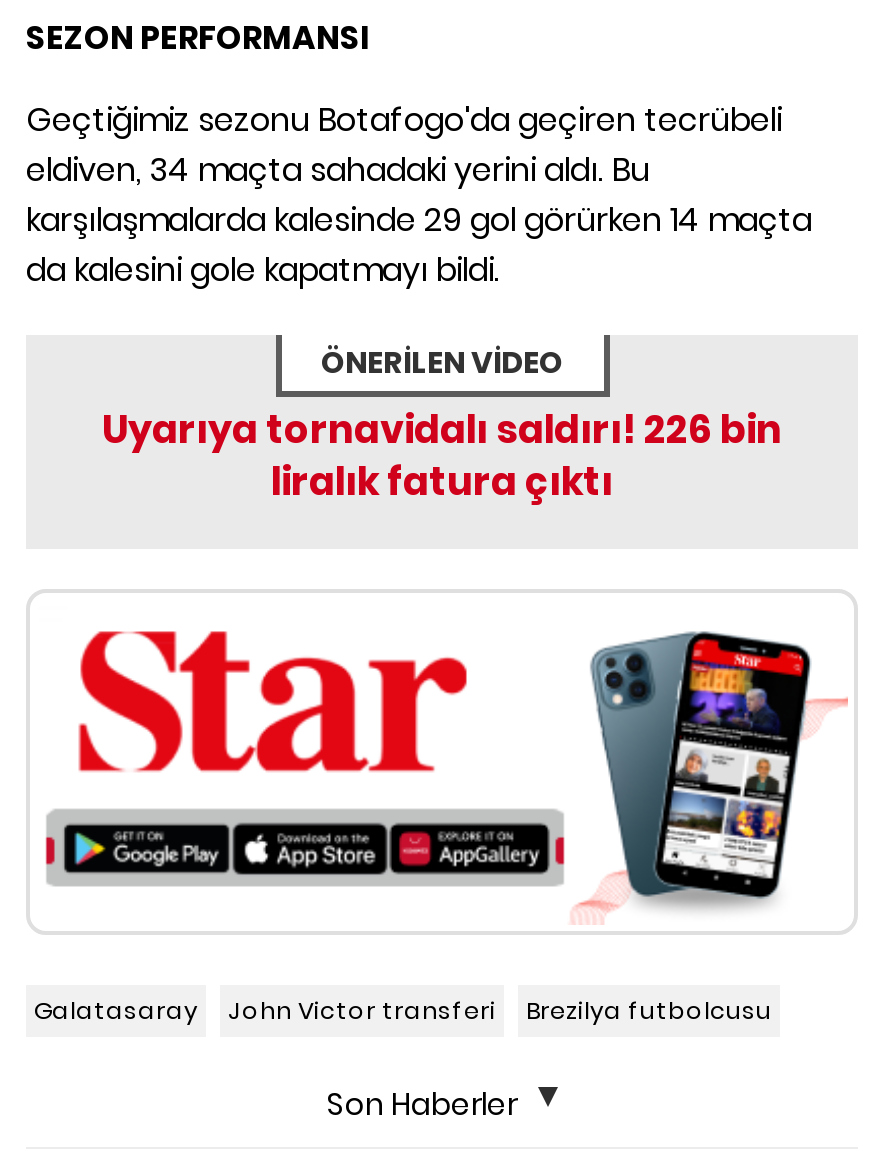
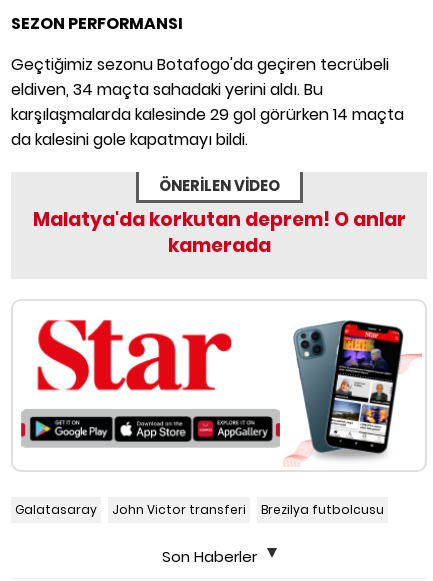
[102,404,782,510] Uyarıya tornavidalı saldırı! 226 bin | liralık fatura çıktı -> [32,206,405,259] Malatya'da korkutan deprem! O anlar | kamerada

